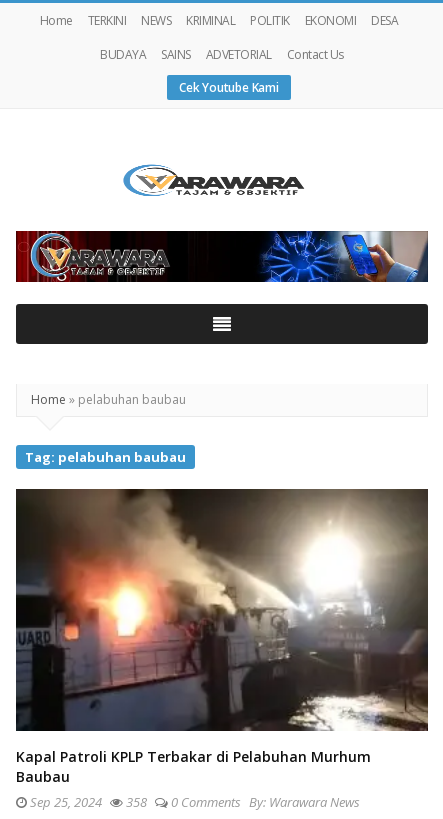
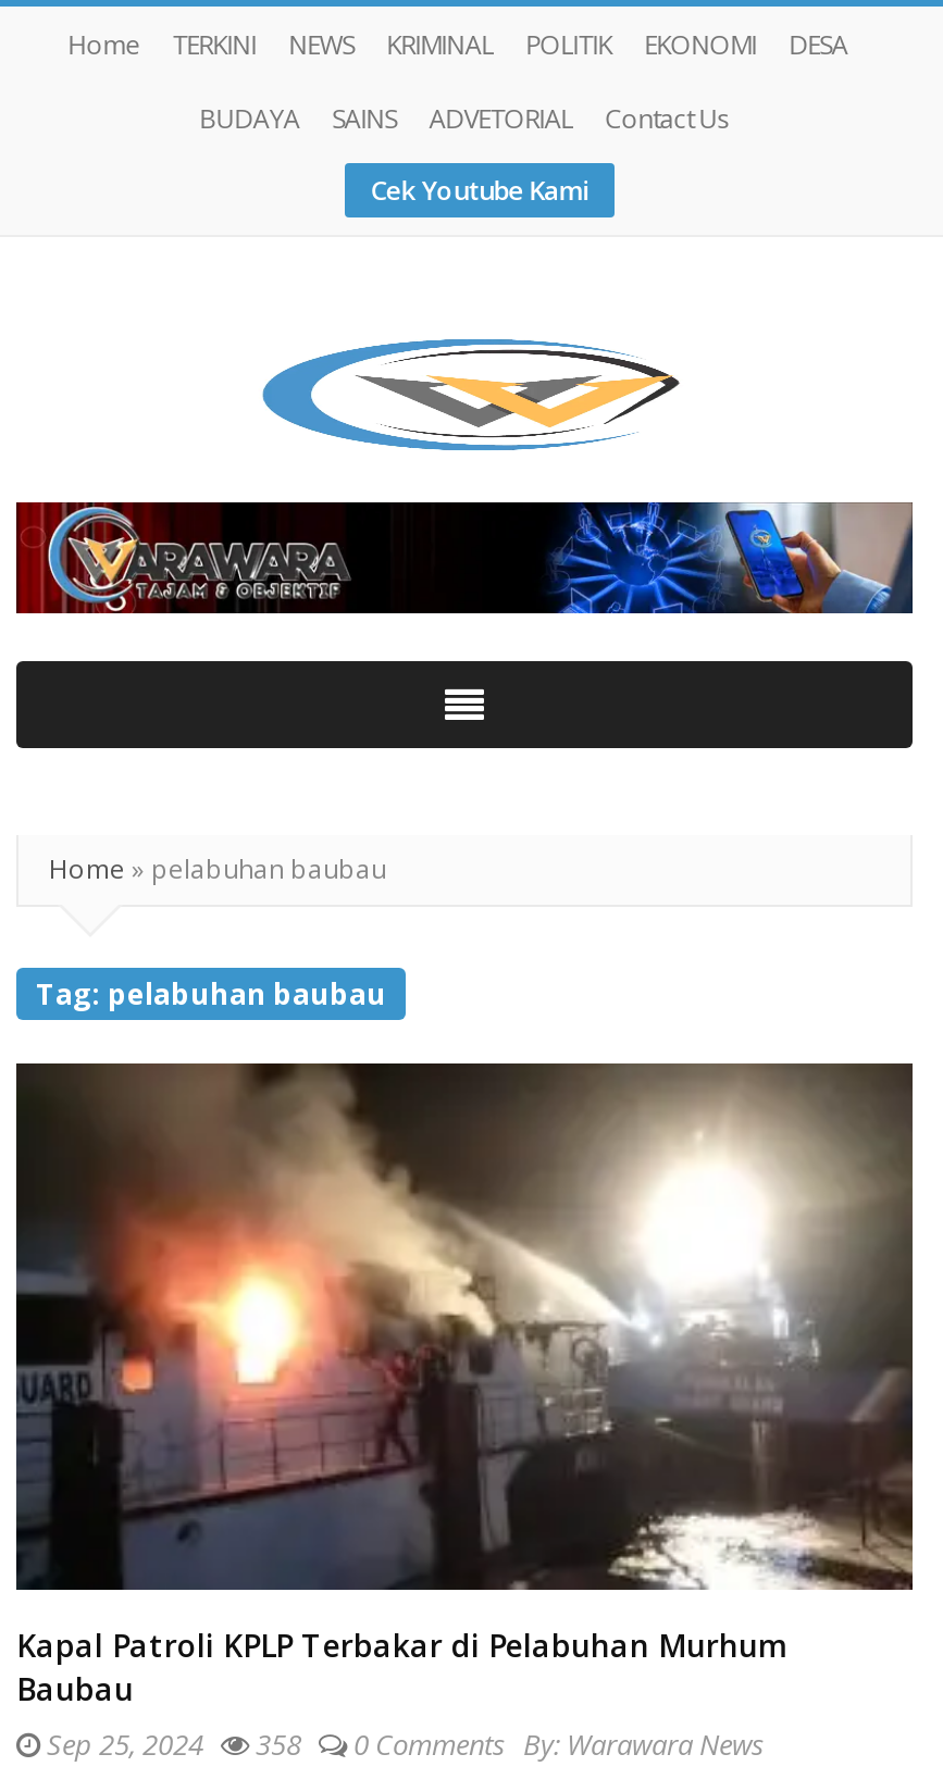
[122,156,320,207] [image] -> [249,337,680,452] [image]

